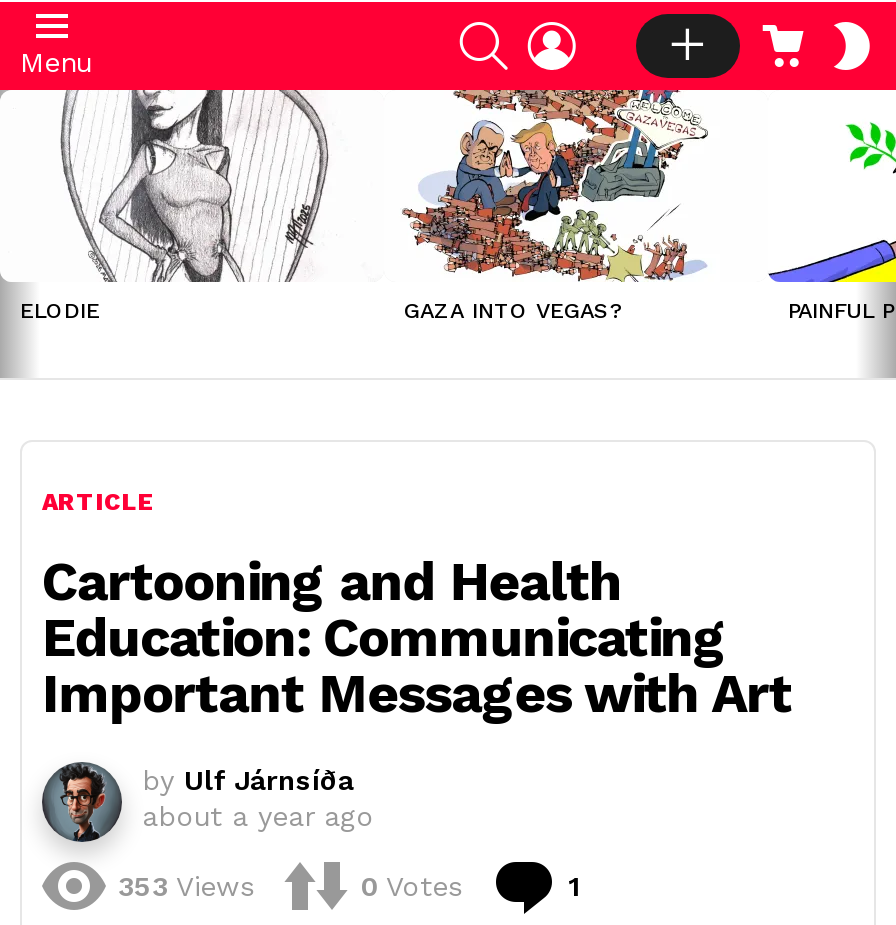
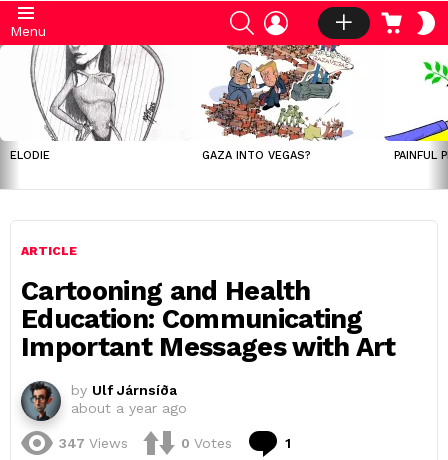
[118,871,254,903] 353 Views -> [59,435,128,451] 347 Views

